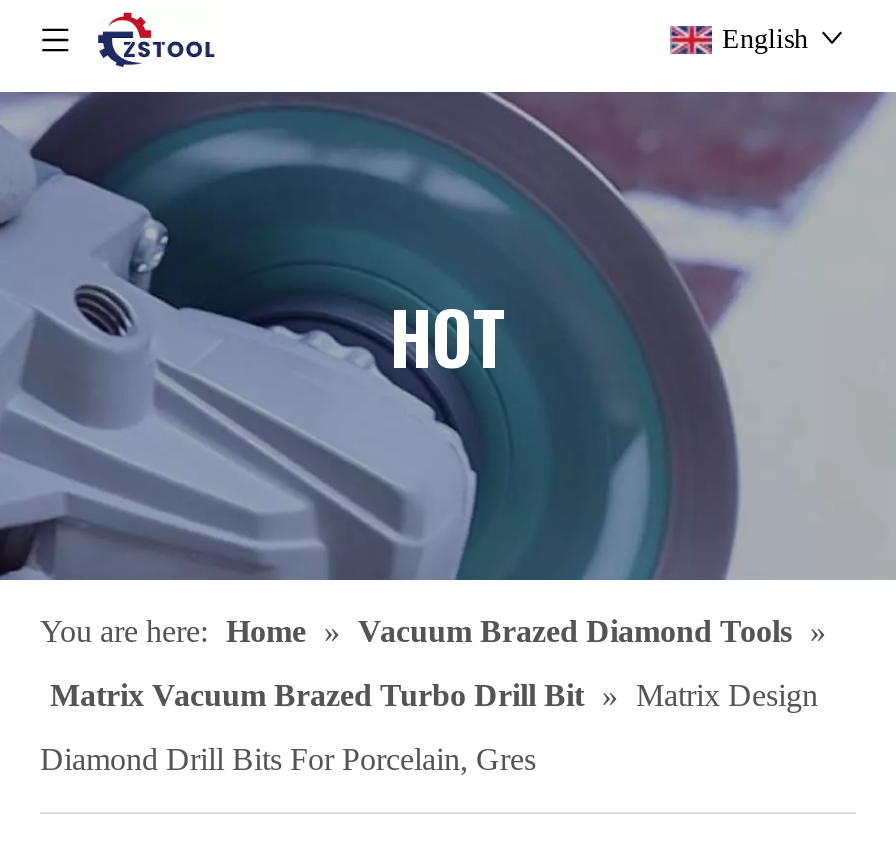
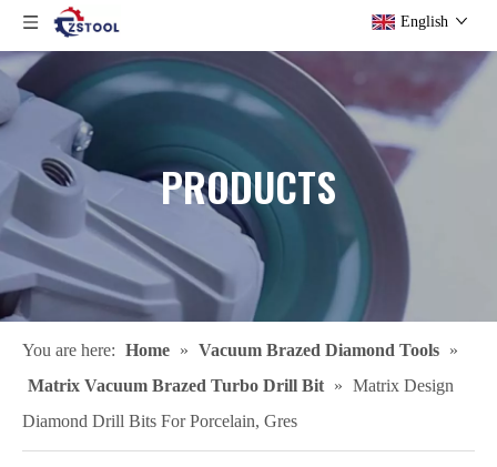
[389,282,507,388] HOT -> [161,156,336,215] PRODUCTS

